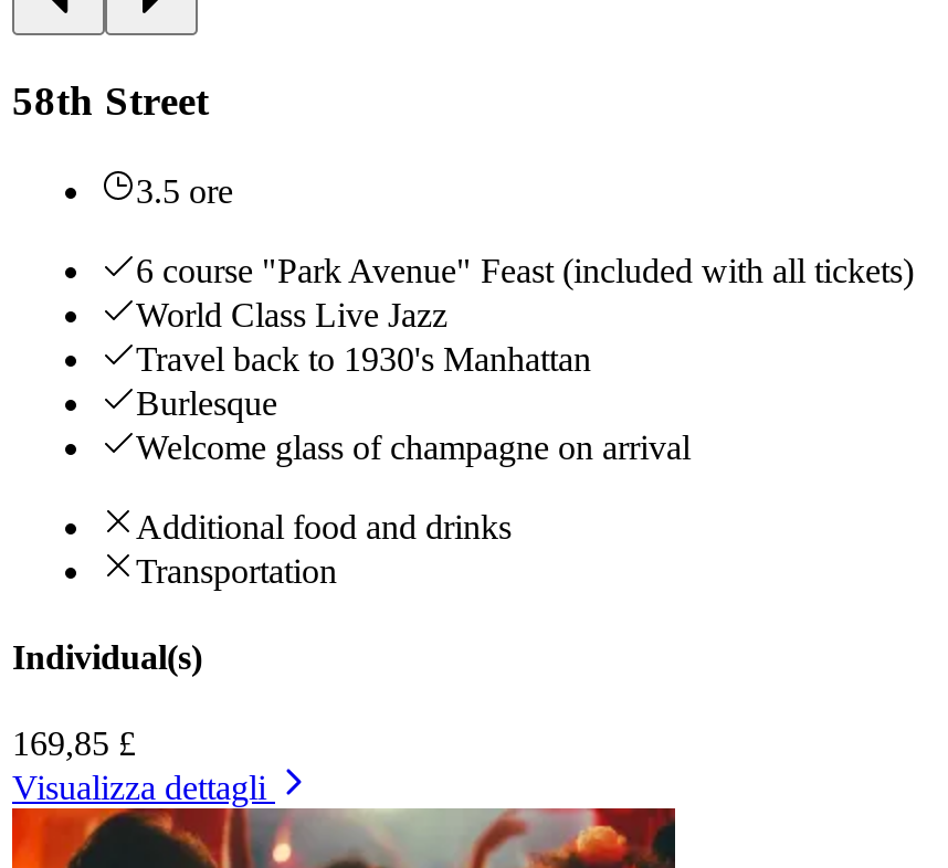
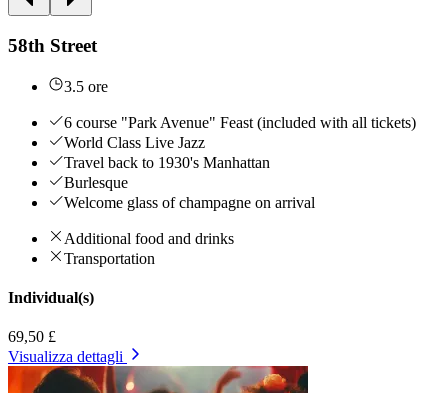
[12,726,136,763] 169,85 £ -> [8,328,56,345] 69,50 £

